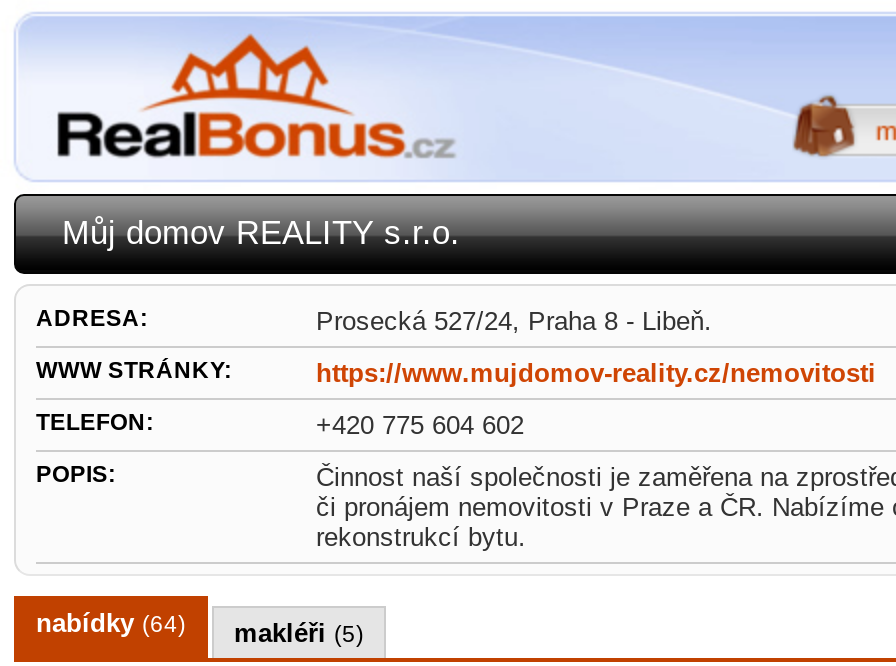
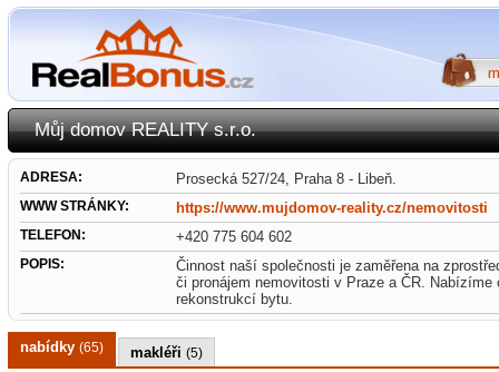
[36,608,364,648] nabídky (64) makléři (5) -> [20,339,203,361] nabídky (65) makléři (5)

